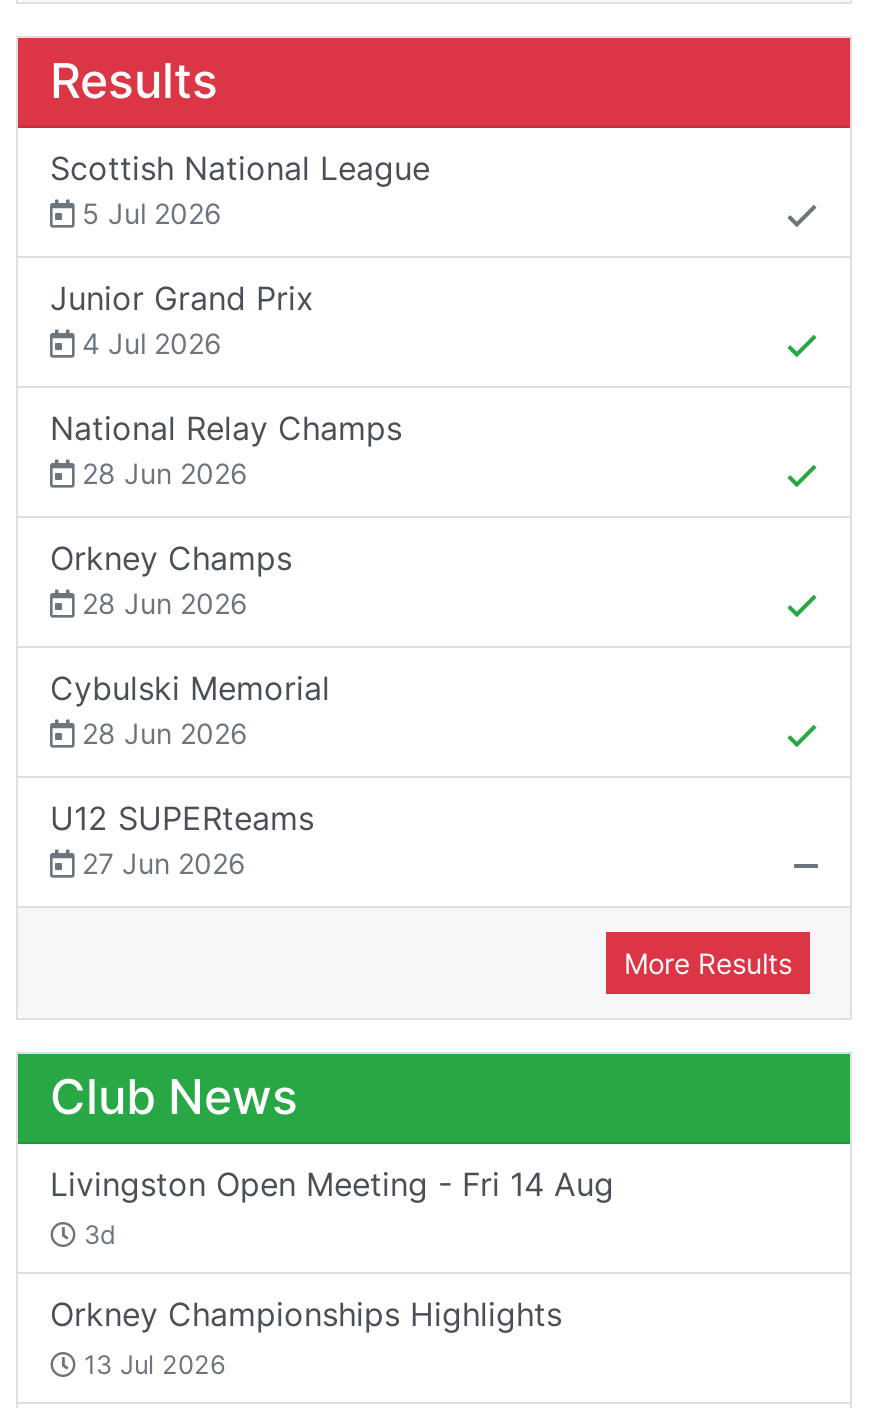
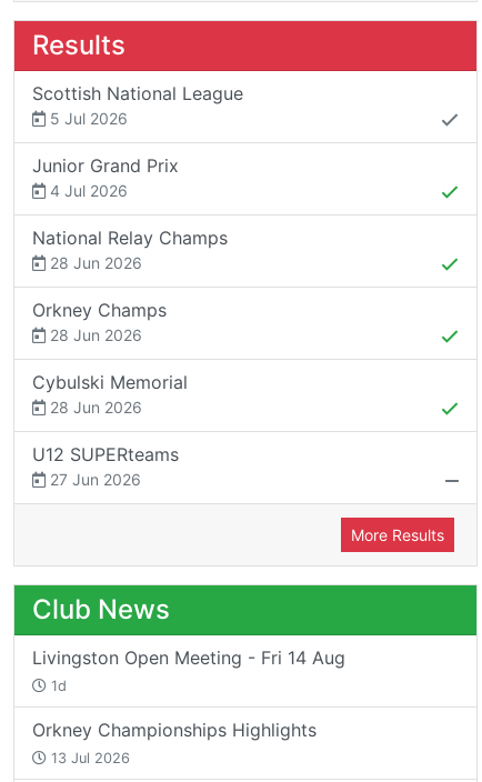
[76,1219,116,1249] 3d -> [47,677,67,694] 1d

